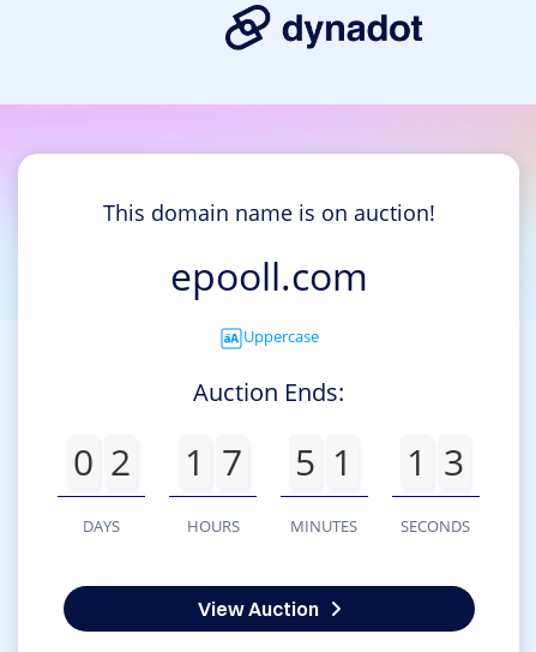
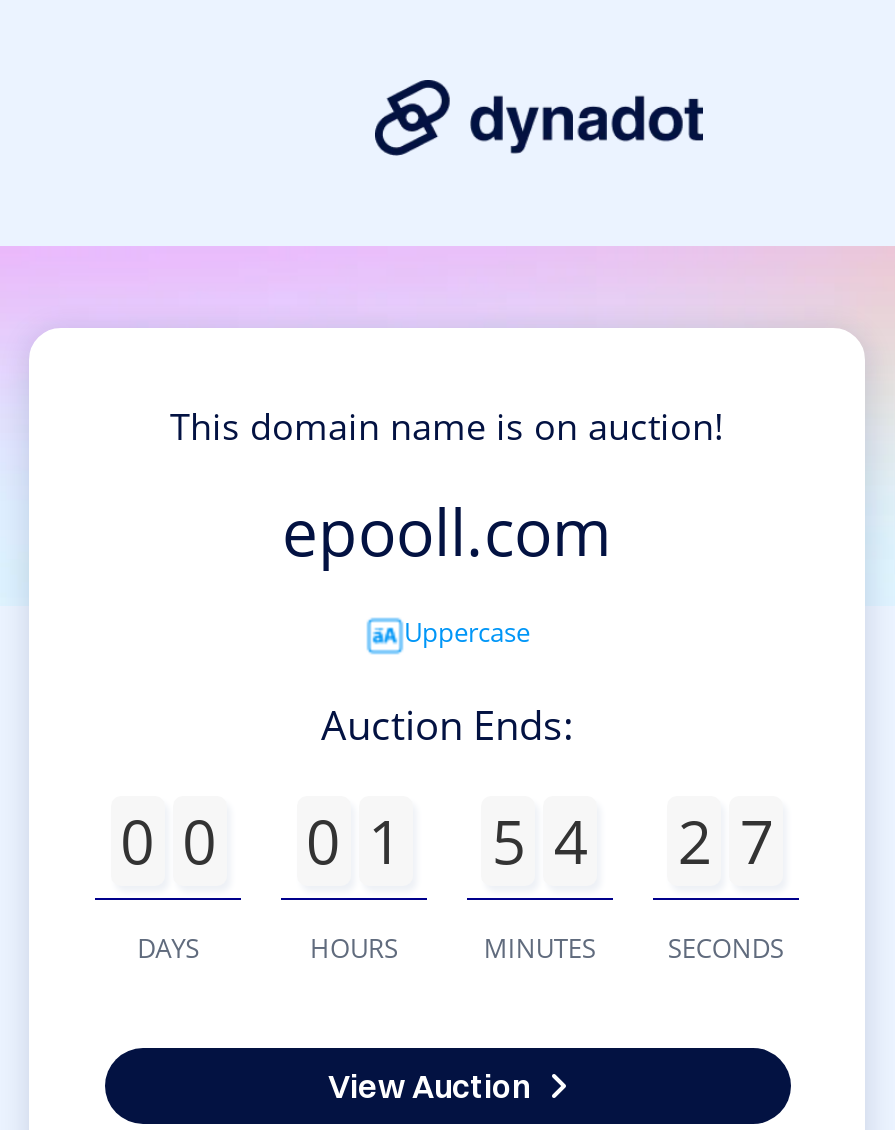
[73,437,130,486] 0 2 -> [120,800,216,882] 0 0
[184,437,242,486] 1 7 -> [306,800,402,882] 0 1
[295,437,353,486] 5 1 -> [492,800,588,882] 5 4
[407,437,464,486] 1 3 -> [678,800,774,882] 2 7

